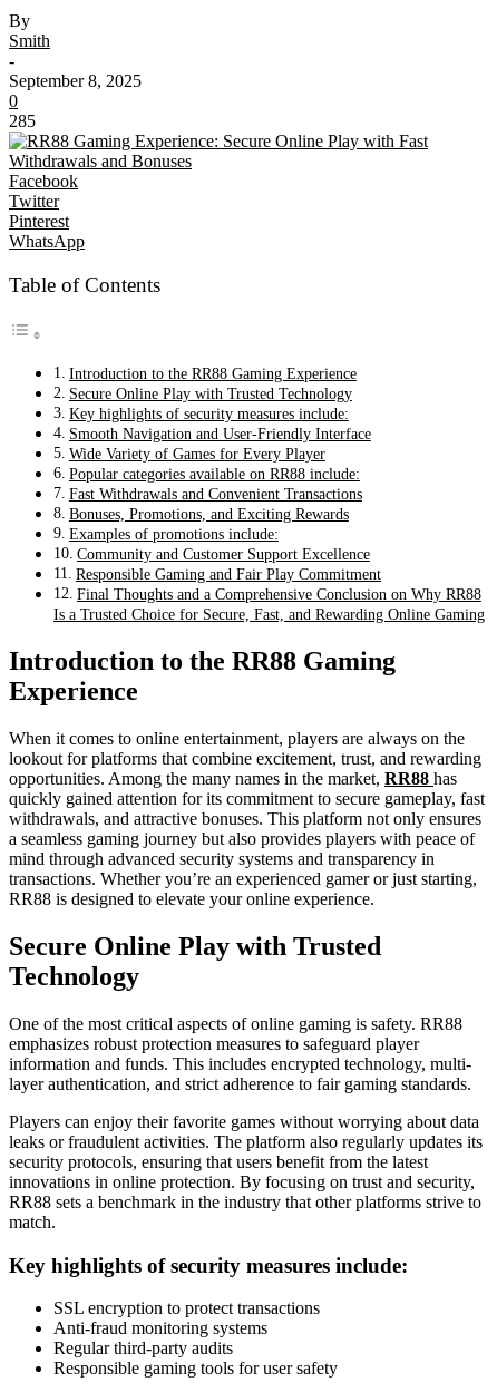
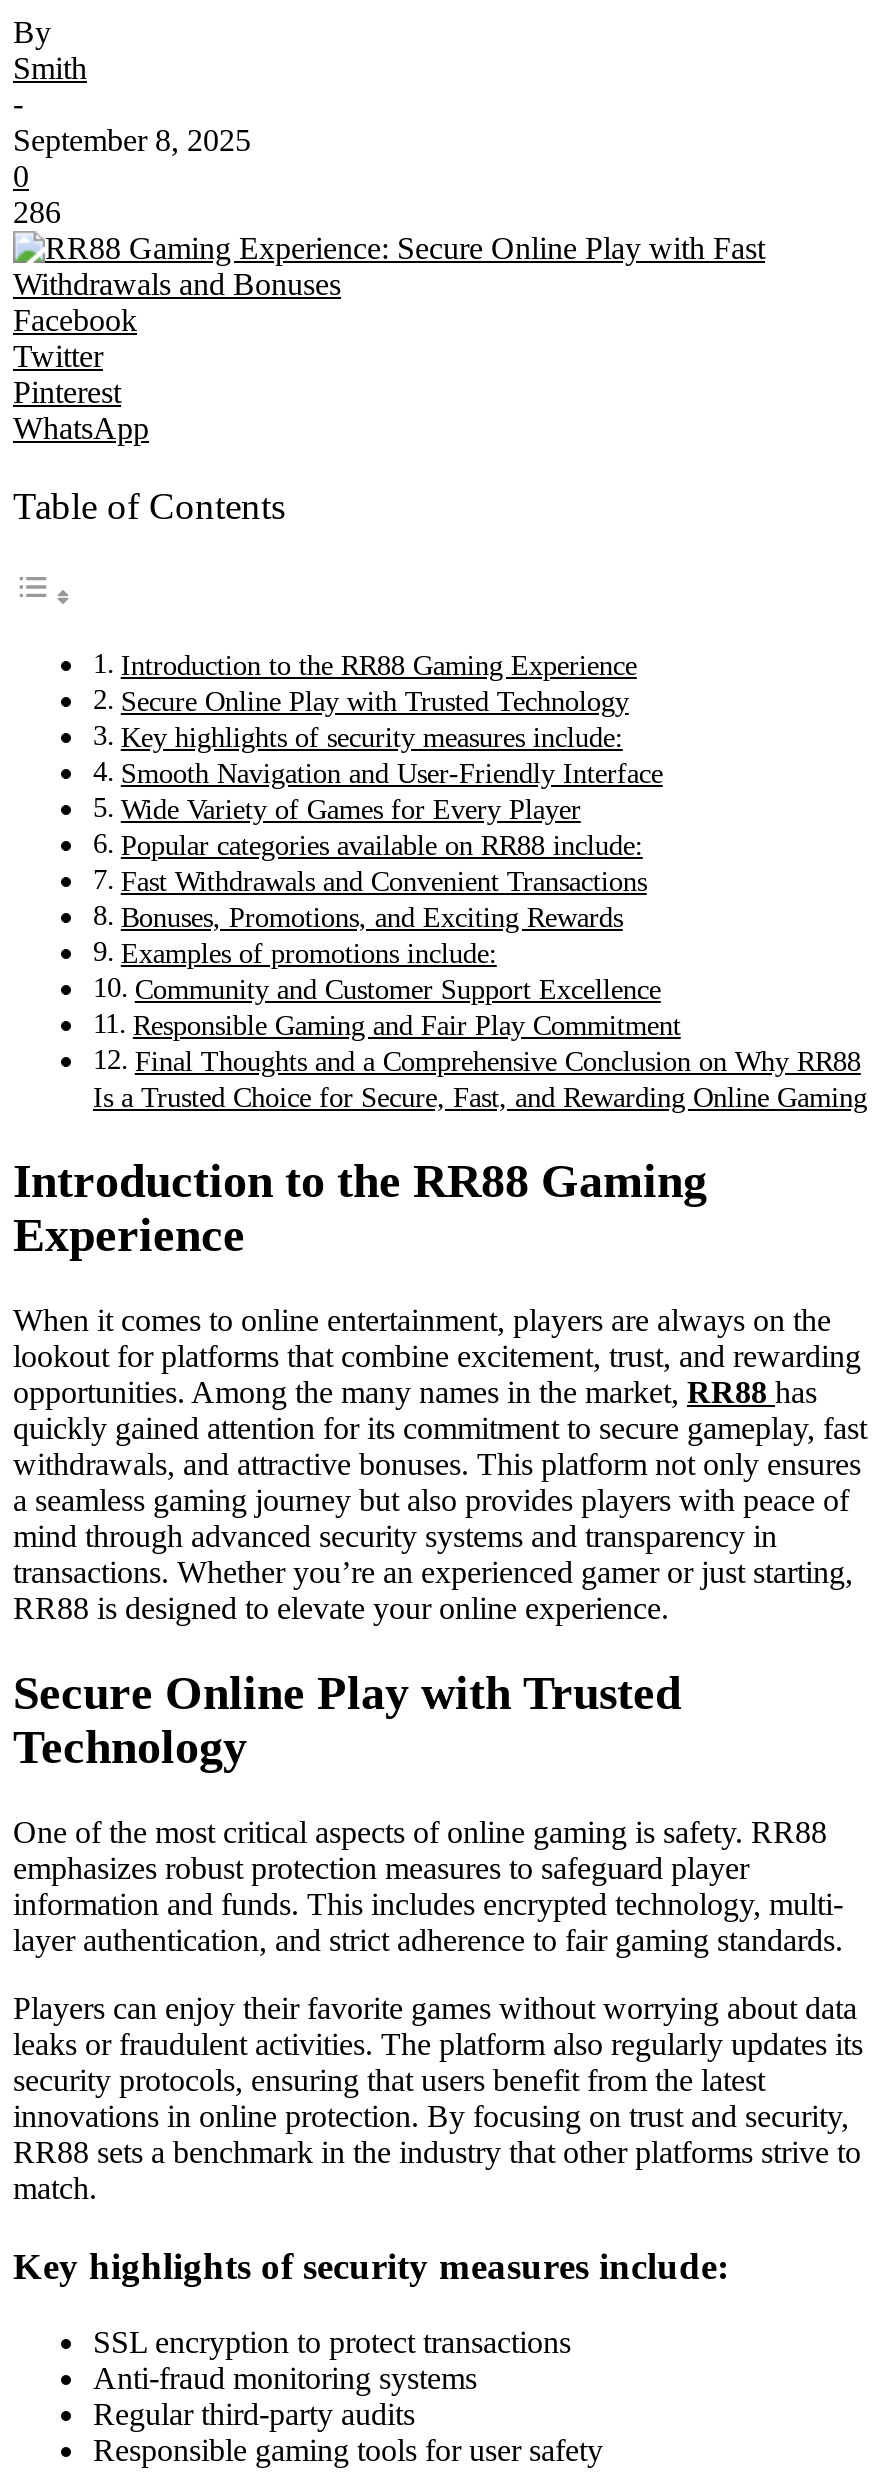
[9,111,36,130] 285 -> [13,195,61,229] 286

